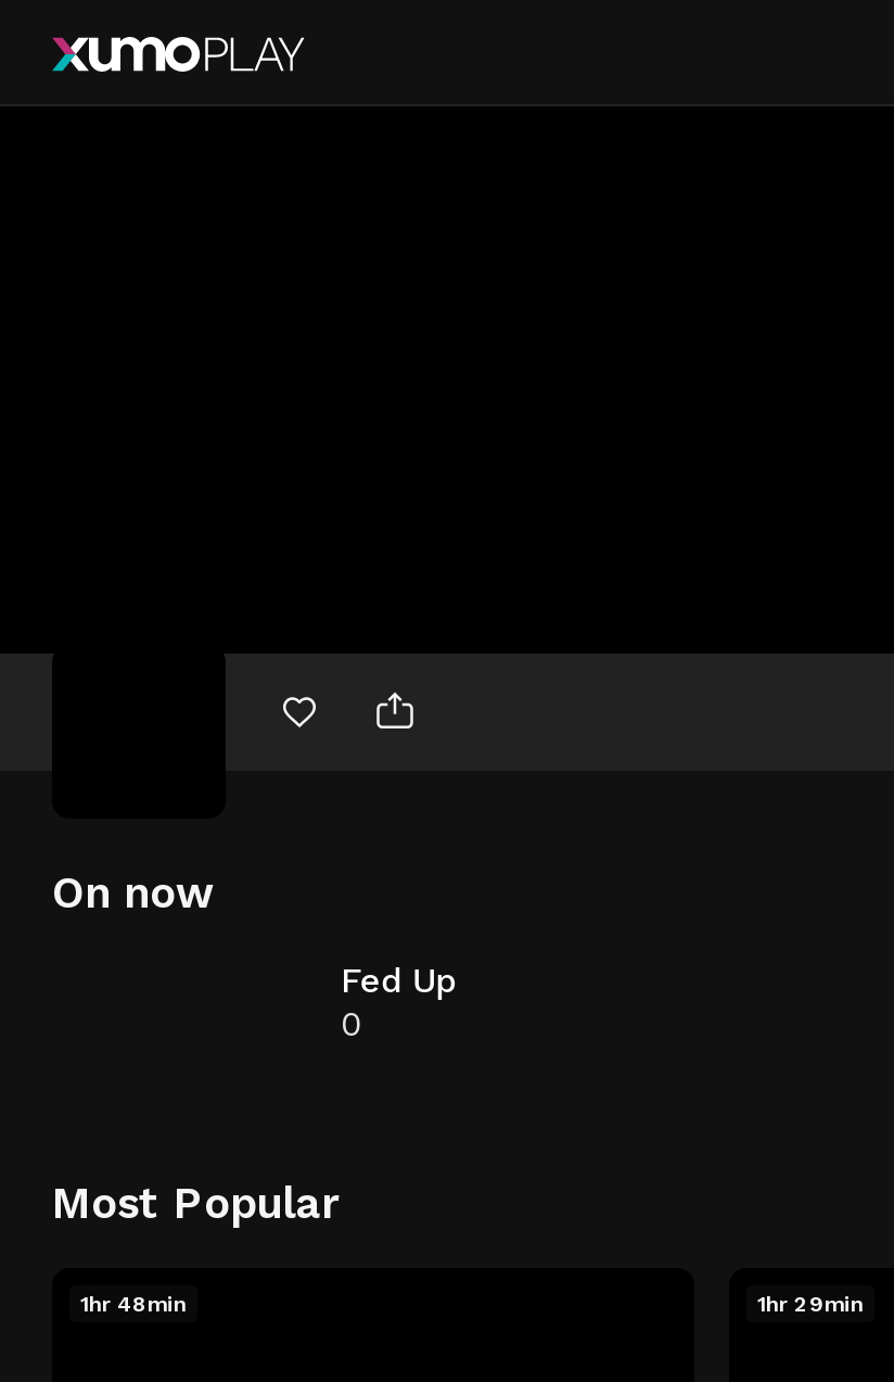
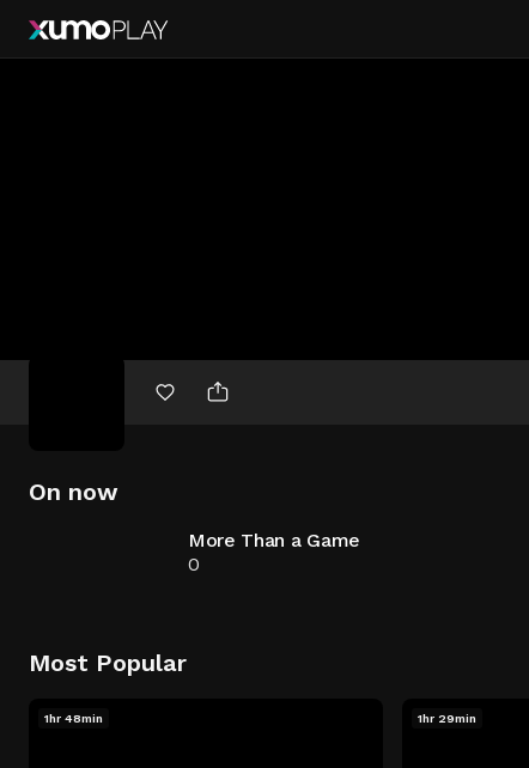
[341,960,456,1001] Fed Up -> [188,529,360,551] More Than a Game

